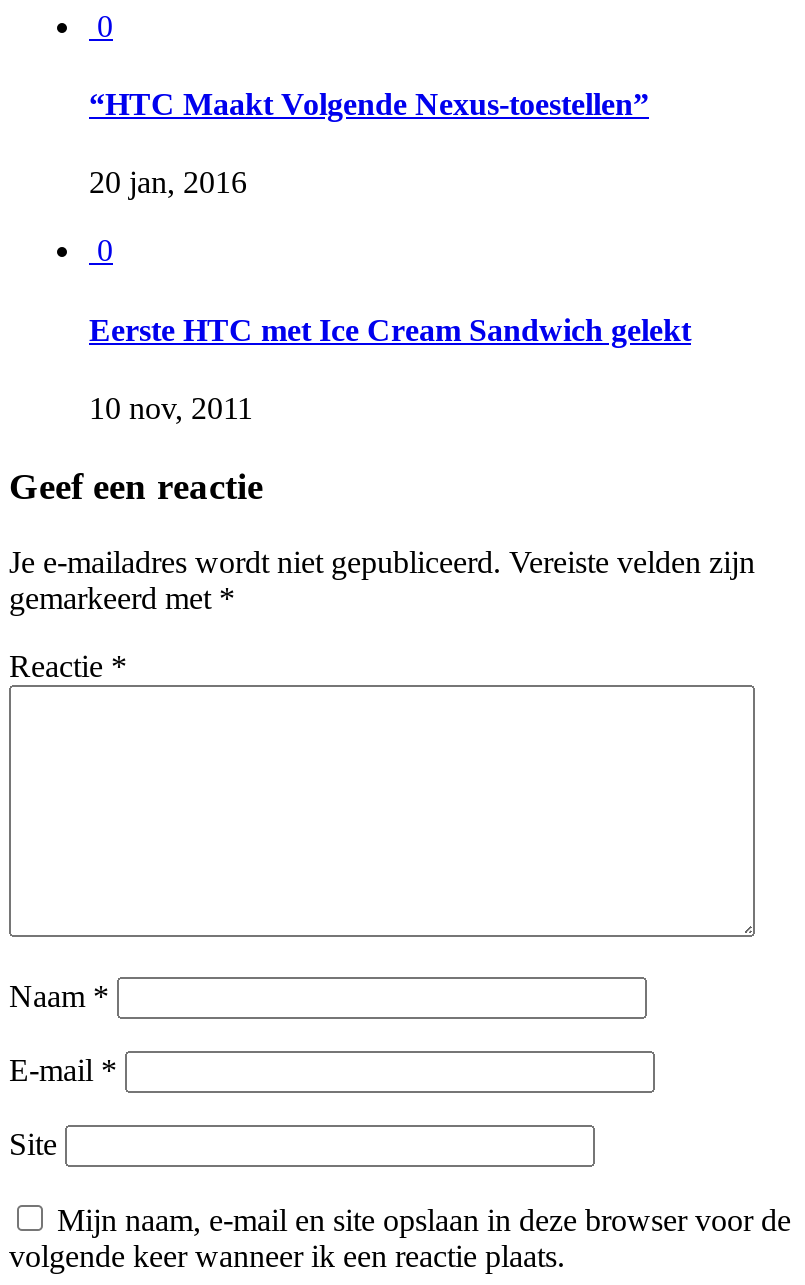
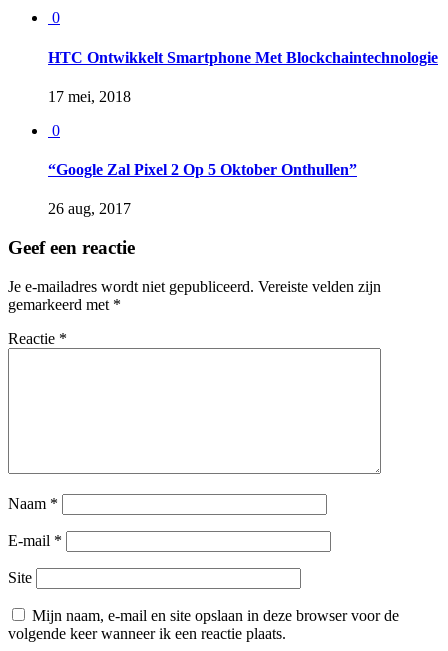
[89,87,649,121] “HTC Maakt Volgende Nexus-toestellen” -> [48,49,438,66] HTC Ontwikkelt Smartphone Met Blockchaintechnologie
[89,166,247,200] 20 jan, 2016 -> [48,88,131,105] 17 mei, 2018
[89,312,691,346] Eerste HTC met Ice Cream Sandwich gelekt -> [48,161,357,178] “Google Zal Pixel 2 Op 5 Oktober Onthullen”
[89,391,253,425] 10 nov, 2011 -> [48,200,131,217] 26 aug, 2017

